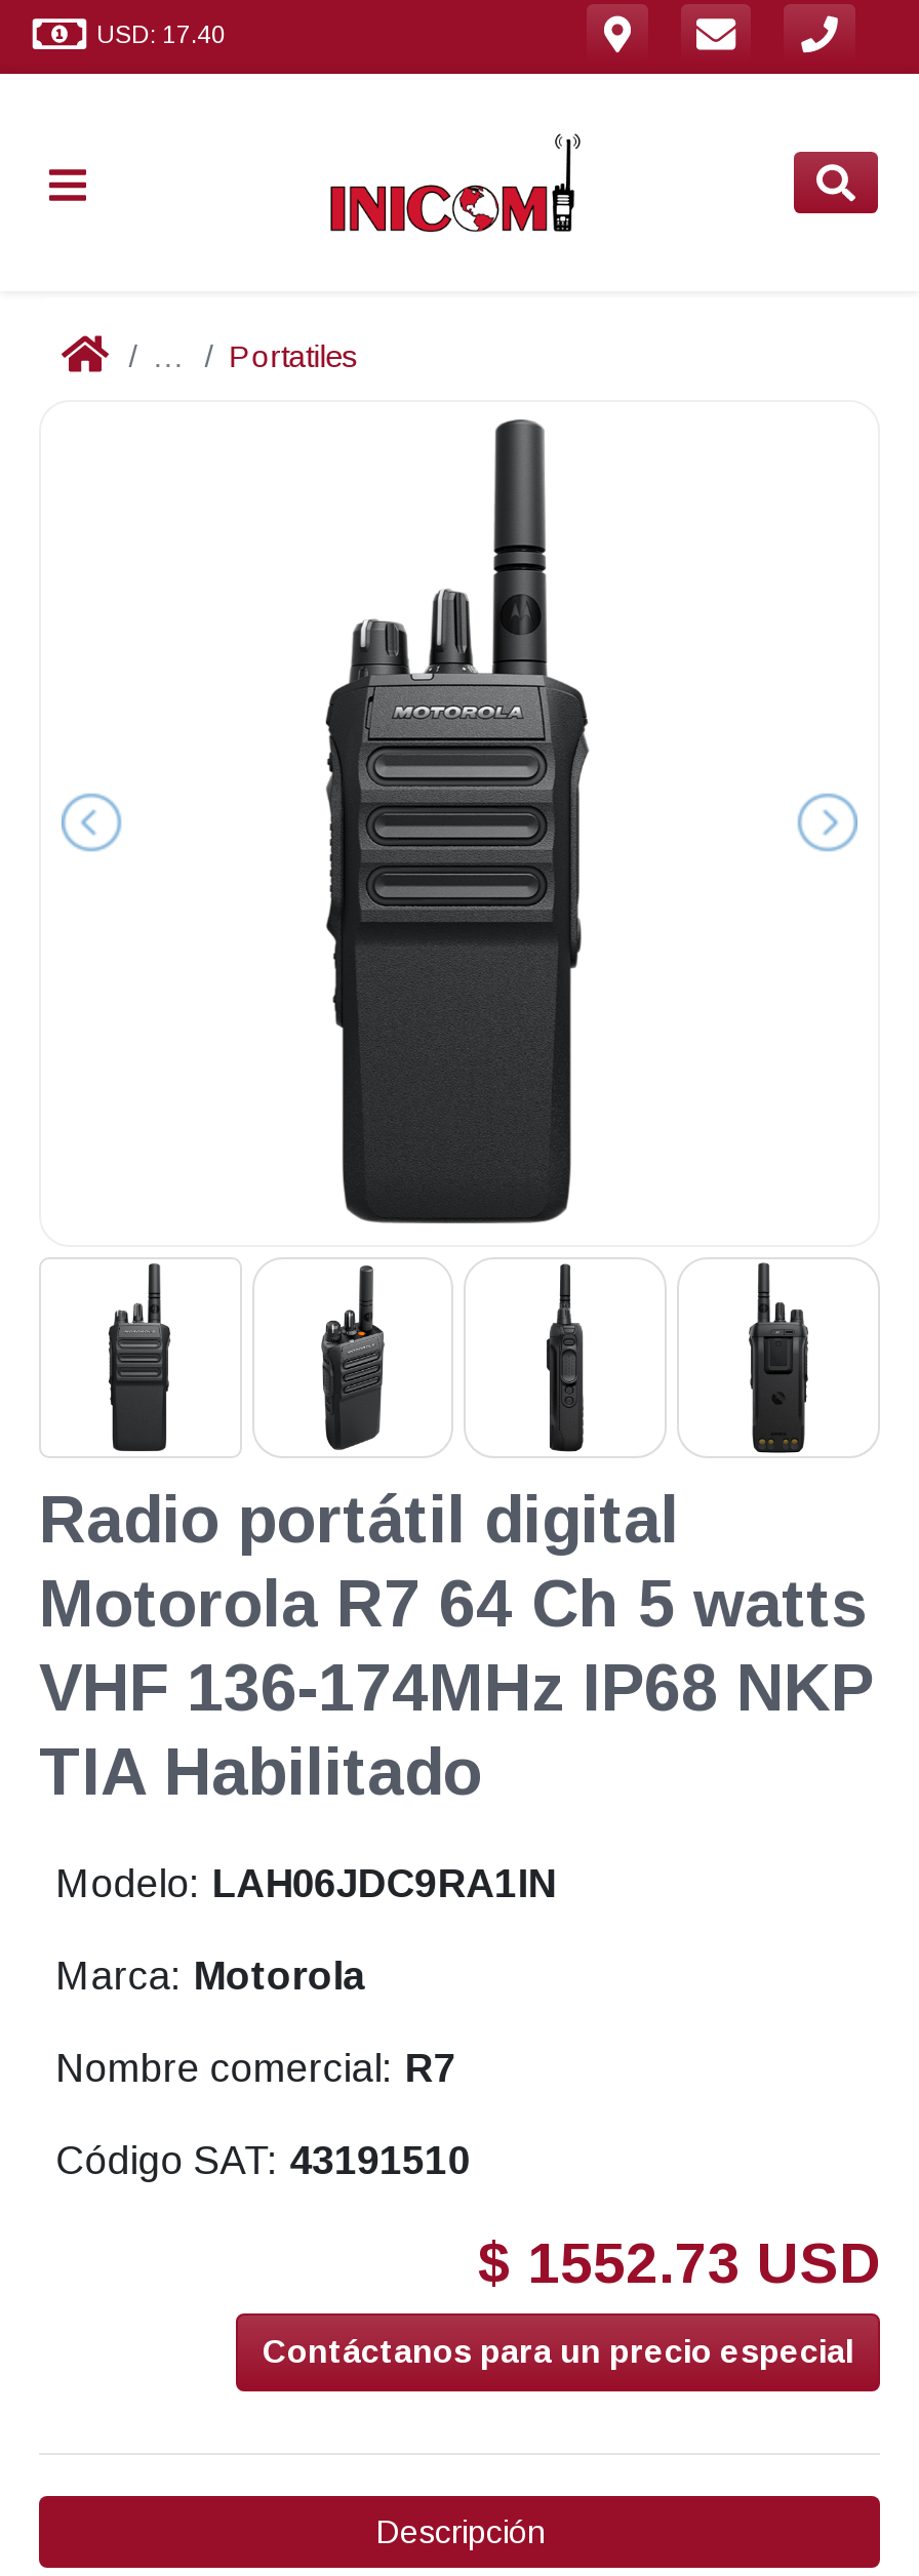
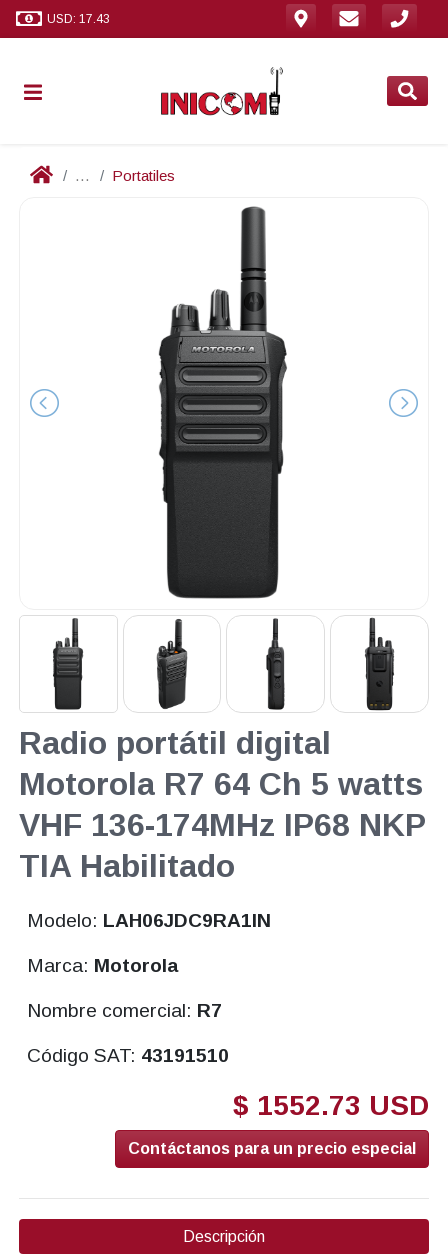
[96,19,226,48] USD: 17.40 -> [47,11,110,25] USD: 17.43

